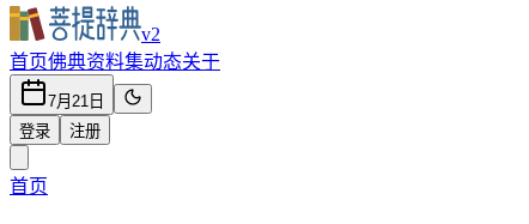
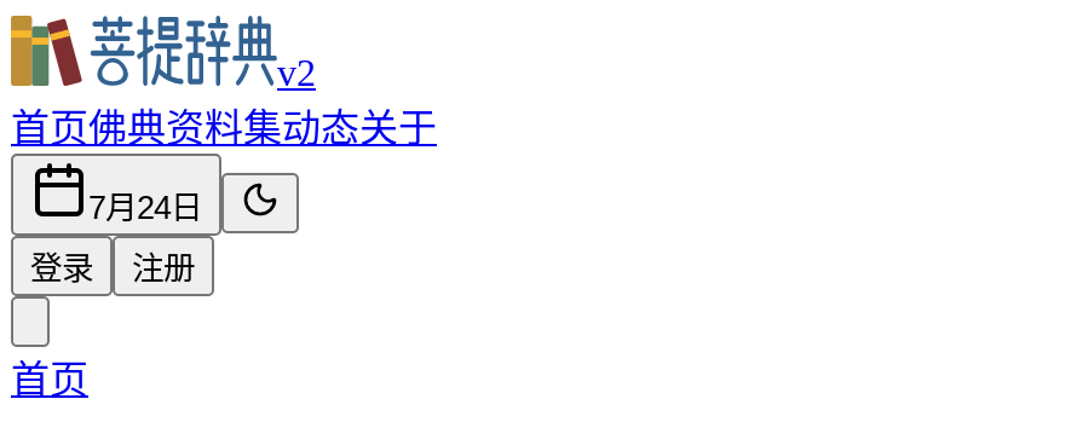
[48,93,104,111] 7月21日 -> [88,191,202,227] 7月24日

